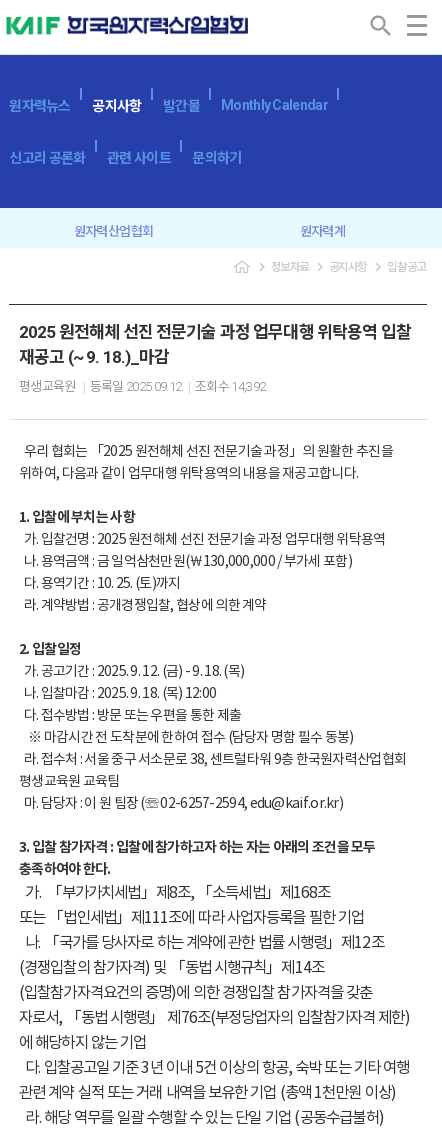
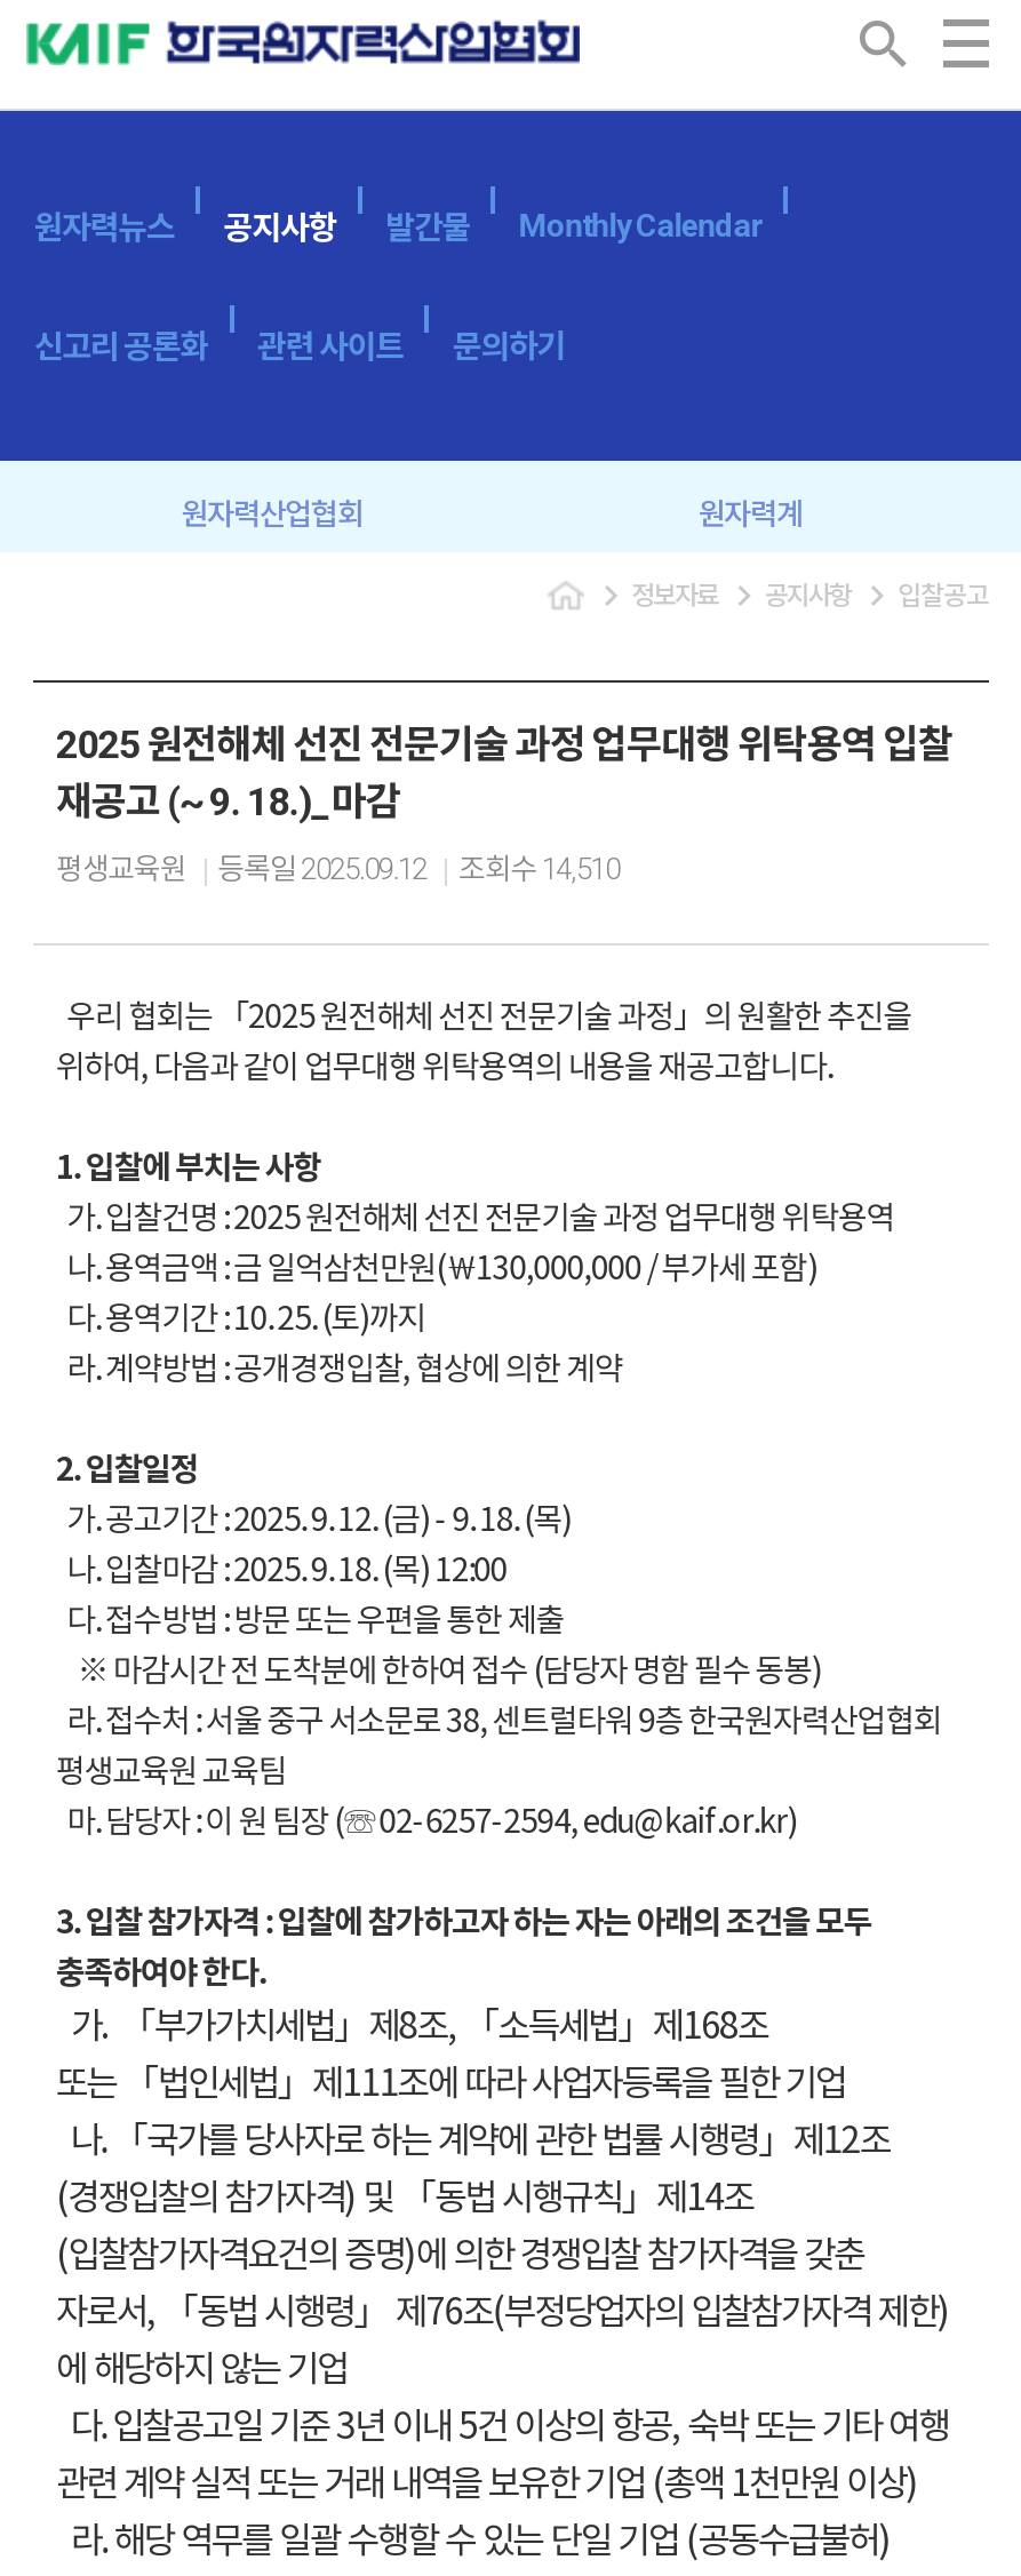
[19,379,265,394] 평생교육원 등록일 2025.09.12 조회수 14,392 -> [56,852,619,887] 평생교육원 등록일 2025.09.12 조회수 14,510

